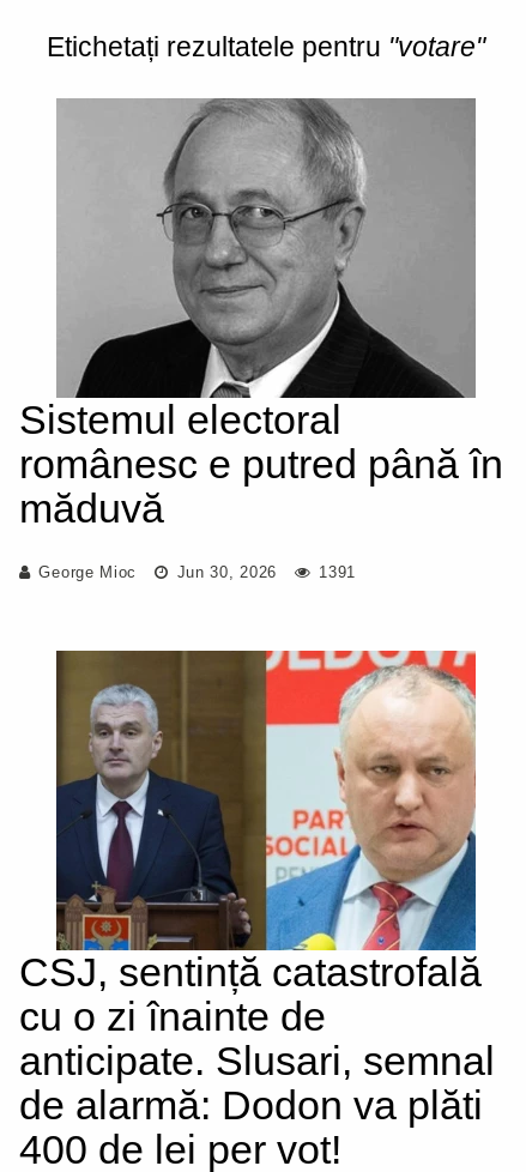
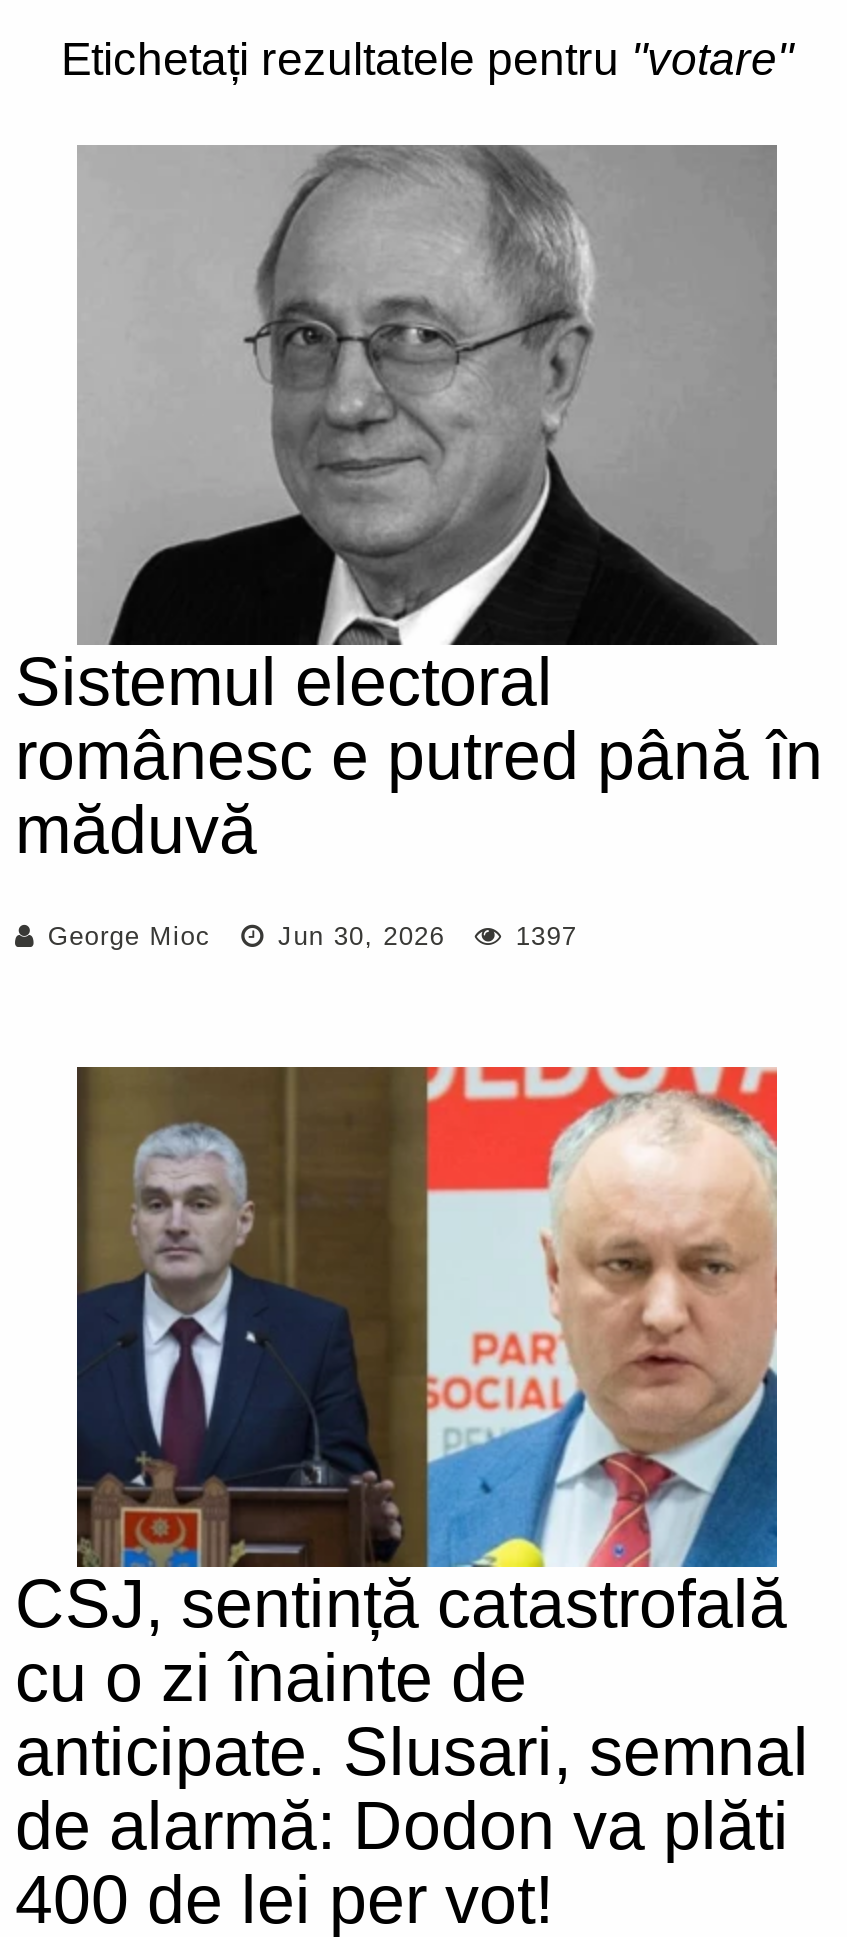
[313,563,356,581] 1391 -> [506,921,577,951] 1397

